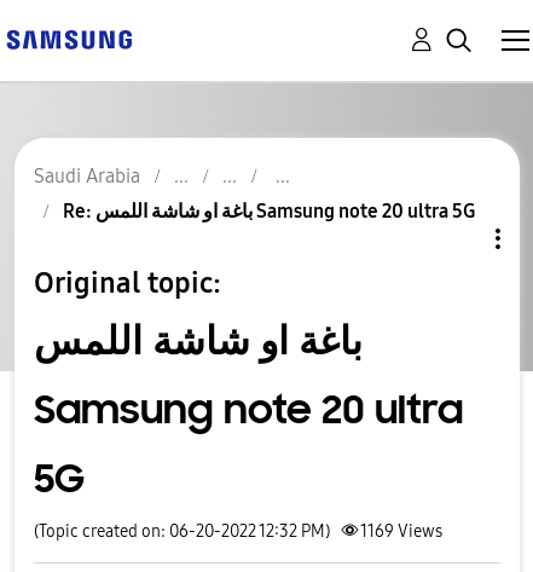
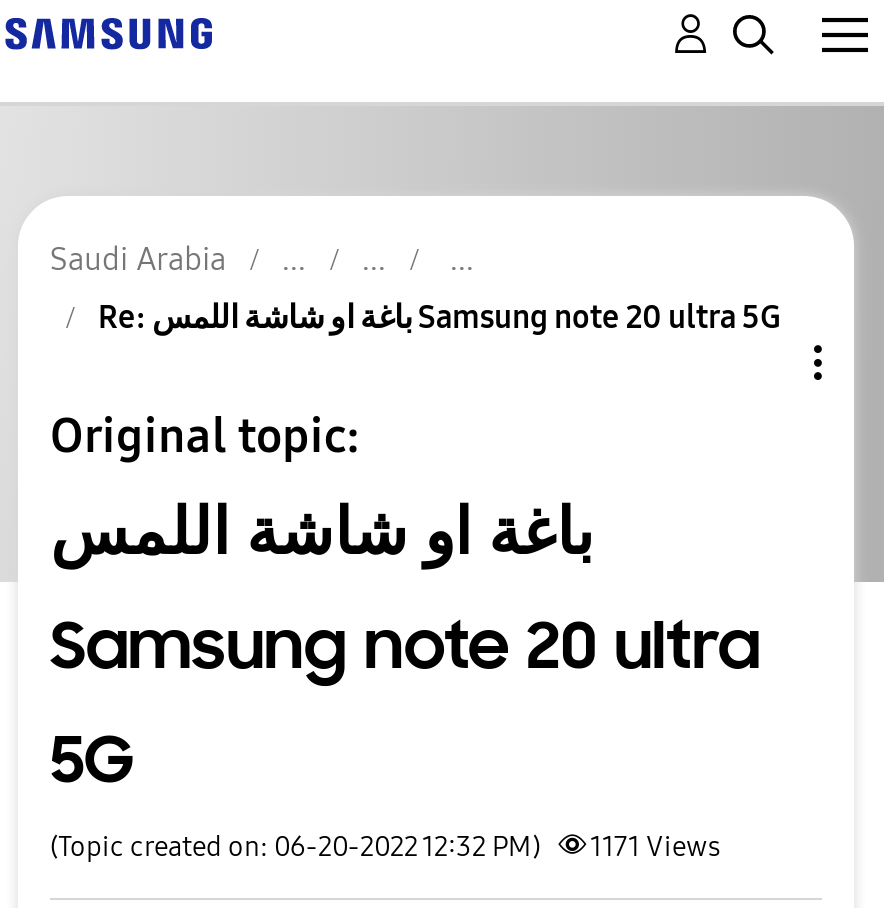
[34,521,442,542] (Topic created on: 06-20-2022 12:32 PM) 1169 Views -> [50,830,720,864] (Topic created on: 06-20-2022 12:32 PM) 1171 Views

